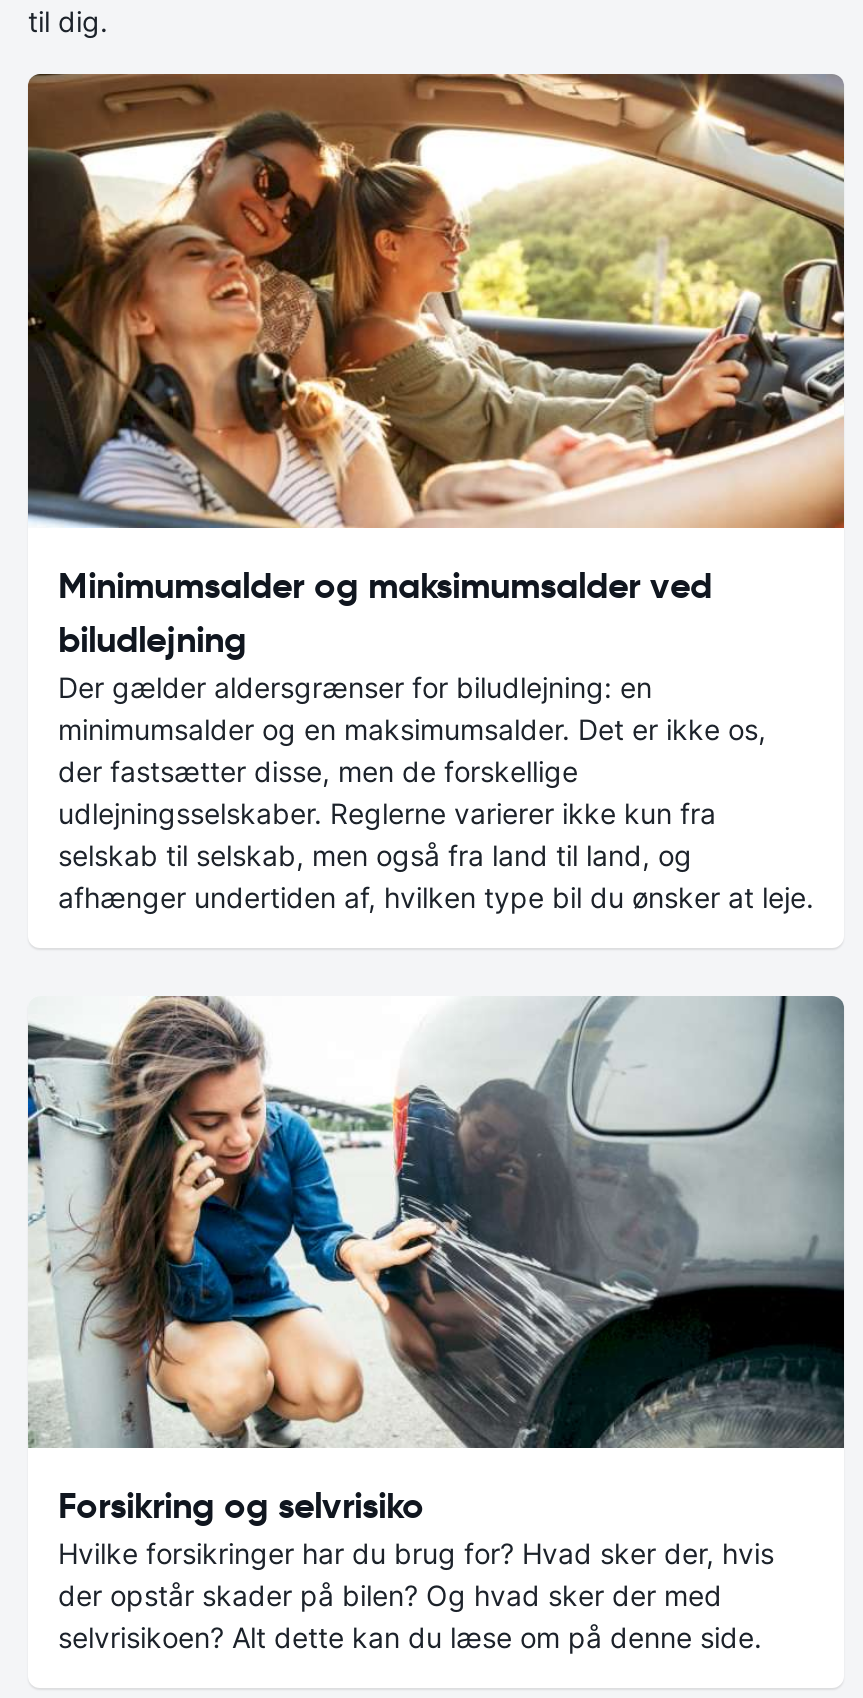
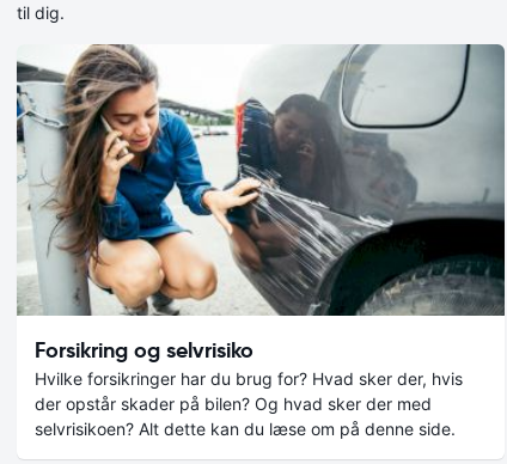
[26,72,846,913] [image] | Minimumsalder og maksimumsalder ved | biludlejning | Der gælder aldersgrænser for biludlejning: en | minimumsalder og en maksimumsalder. Det er ikke os, | der fastsætter disse, men de forskellige | udlejningsselskaber. Reglerne varierer ikke kun fra | selskab til selskab, men også fra land til land, og | afhænger undertiden af, hvilken type bil du ønsker at leje. -> none

